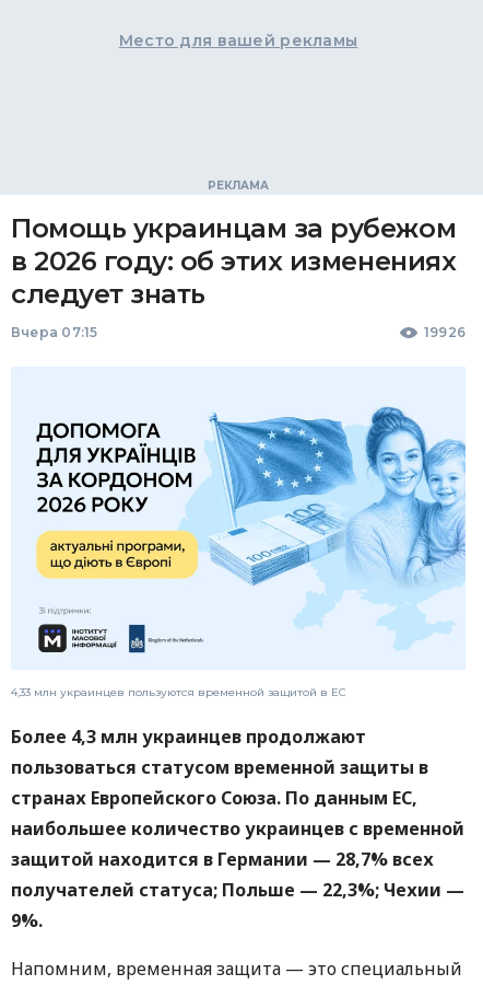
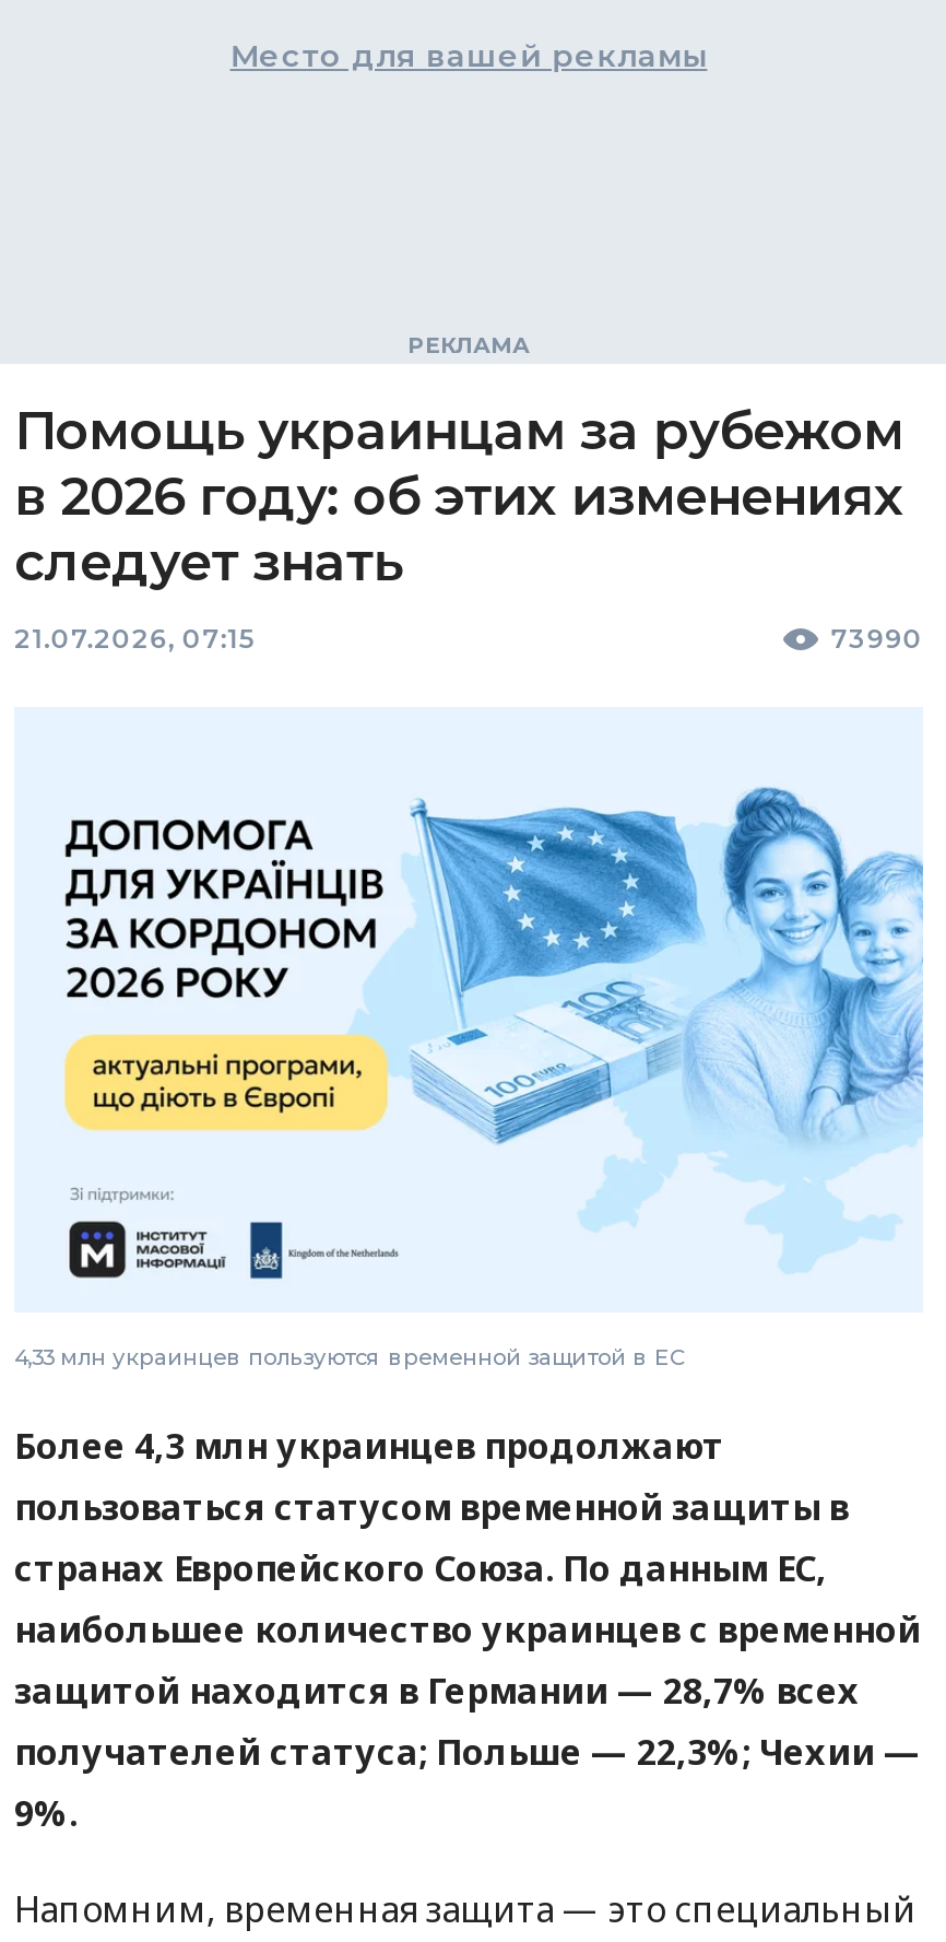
[11,324,466,340] Вчера 07:15 | 19926 -> [14,621,923,654] 21.07.2026, 07:15 | 73990

